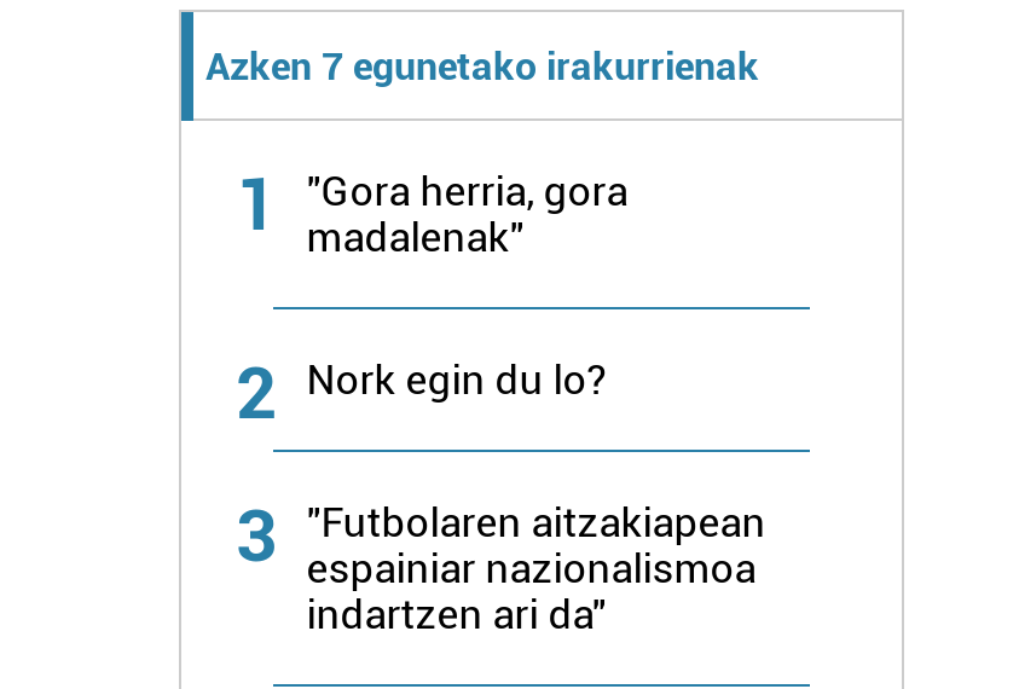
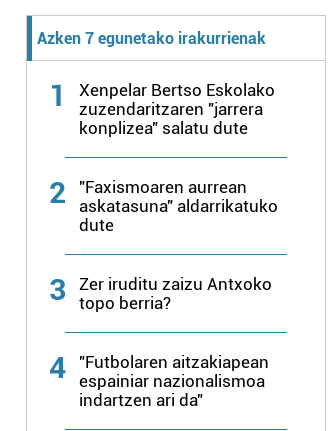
[306,166,628,260] "Gora herria, gora | madalenak" -> [79,80,275,138] Xenpelar Bertso Eskolako | zuzendaritzaren "jarrera | konplizea" salatu dute
[306,354,606,403] Nork egin du lo? -> [79,177,278,235] "Faxismoaren aurrean | askatasuna" aldarrikatuko | dute
none -> [49,274,272,385] Zer iruditu zaizu Antxoko | topo berria? | 4

